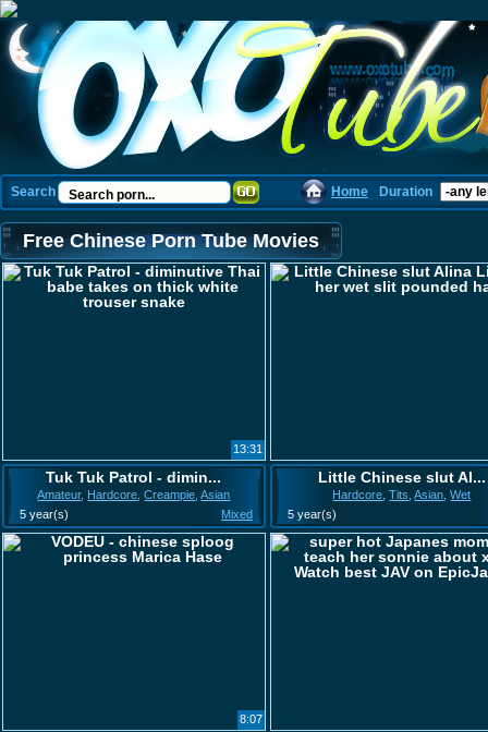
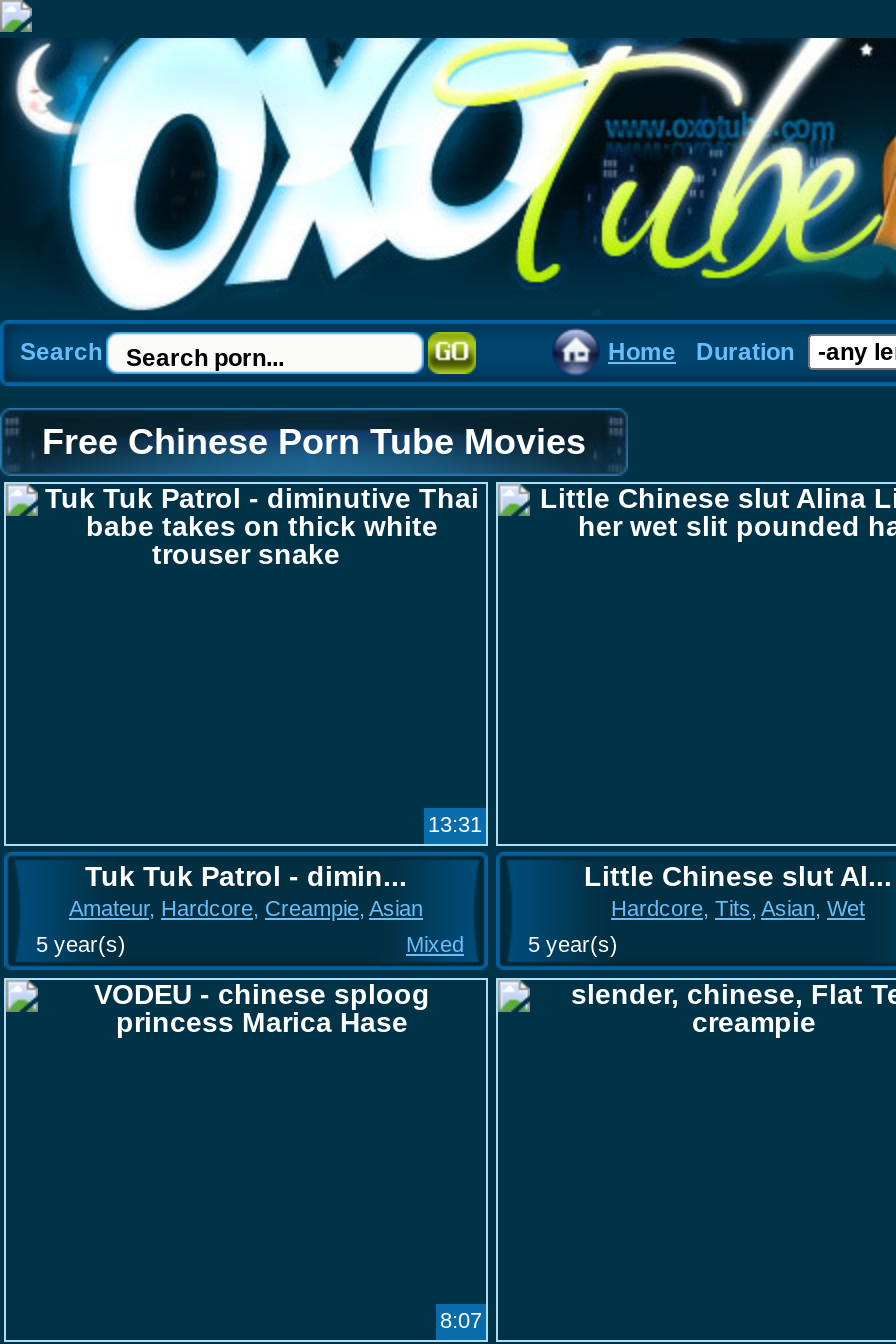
[293,535,485,582] [image] -> [540,982,890,1064] [image]

